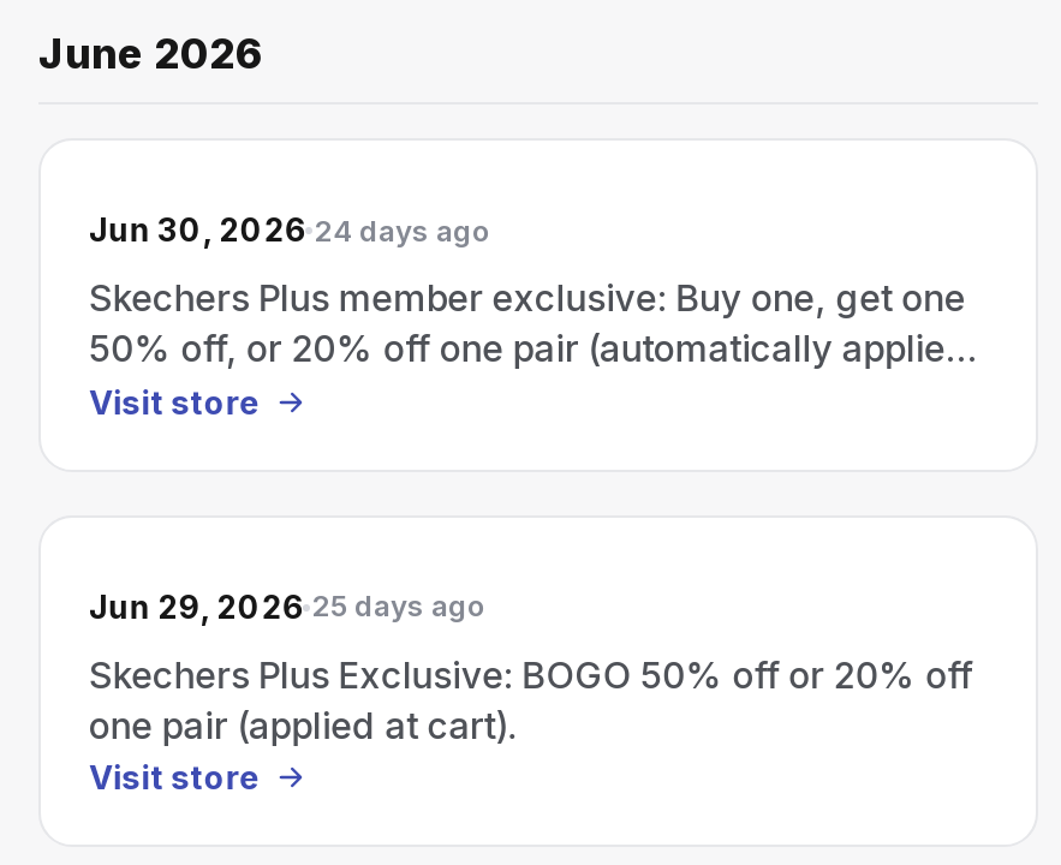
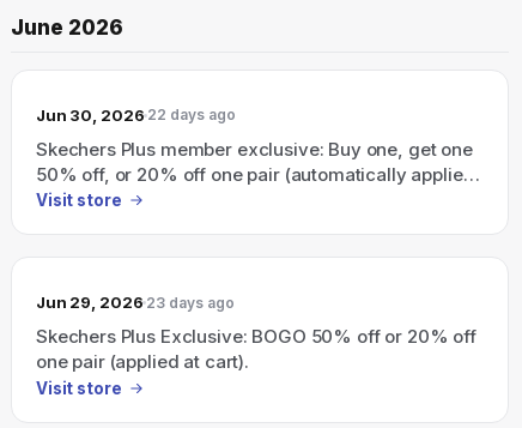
[89,210,491,249] Jun 30, 2026 24 days ago -> [36,105,236,124] Jun 30, 2026 22 days ago
[89,586,487,625] Jun 29, 2026 25 days ago -> [36,293,235,312] Jun 29, 2026 23 days ago

